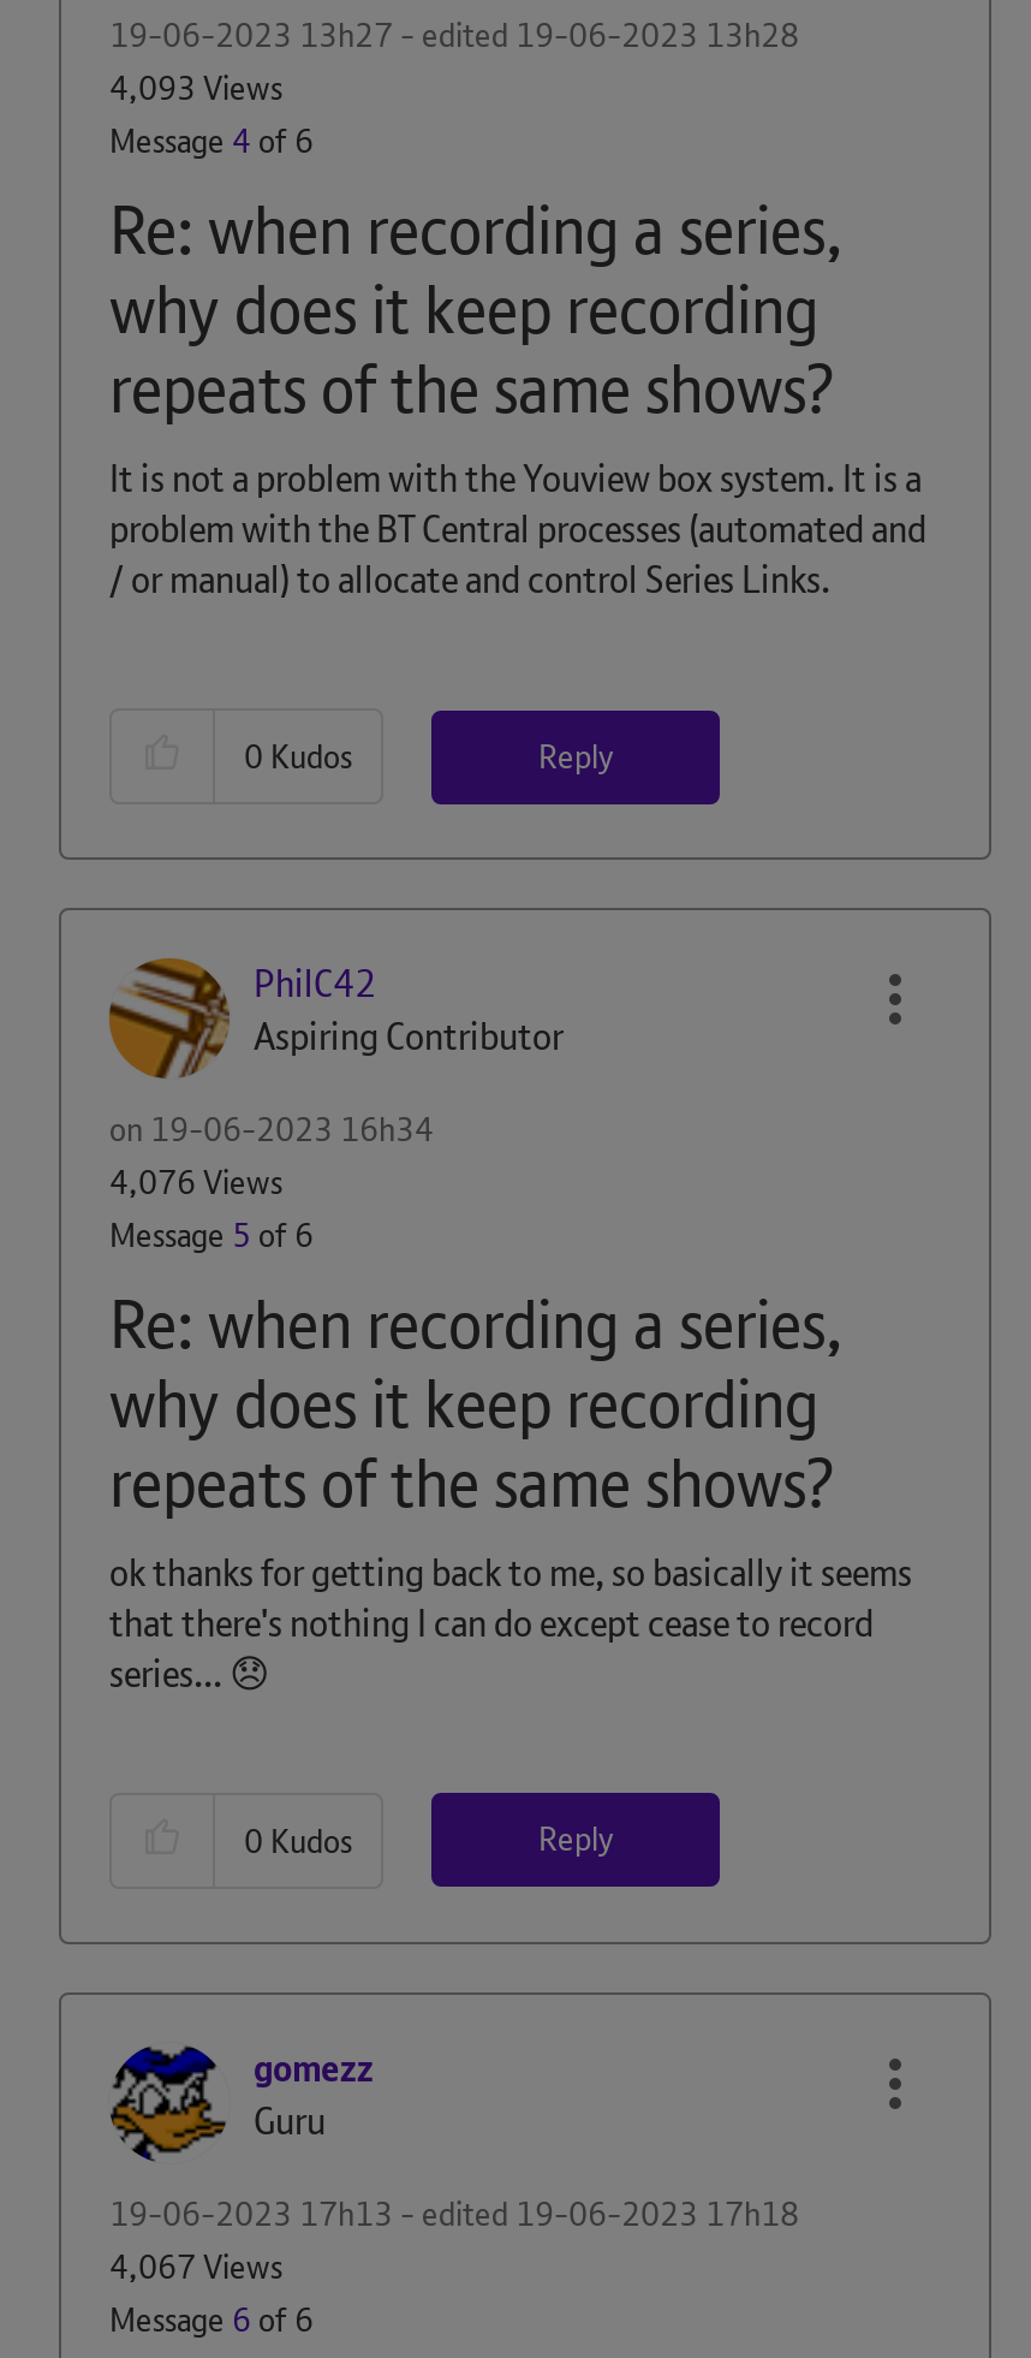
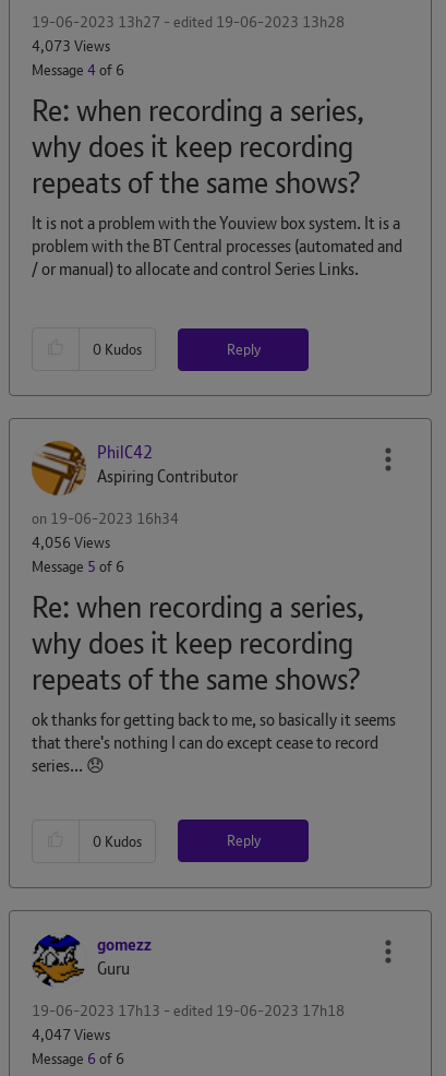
[109,65,282,108] 4,093 Views -> [32,35,110,55] 4,073 Views
[109,1160,282,1204] 4,076 Views -> [32,533,110,552] 4,056 Views
[109,2244,282,2287] 4,067 Views -> [32,1024,110,1044] 4,047 Views

